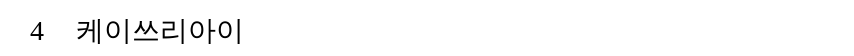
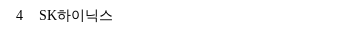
[76,15,244,45] 케이쓰리아이 -> [39,7,113,22] SK하이닉스

